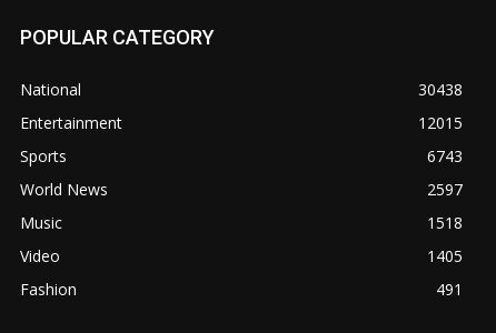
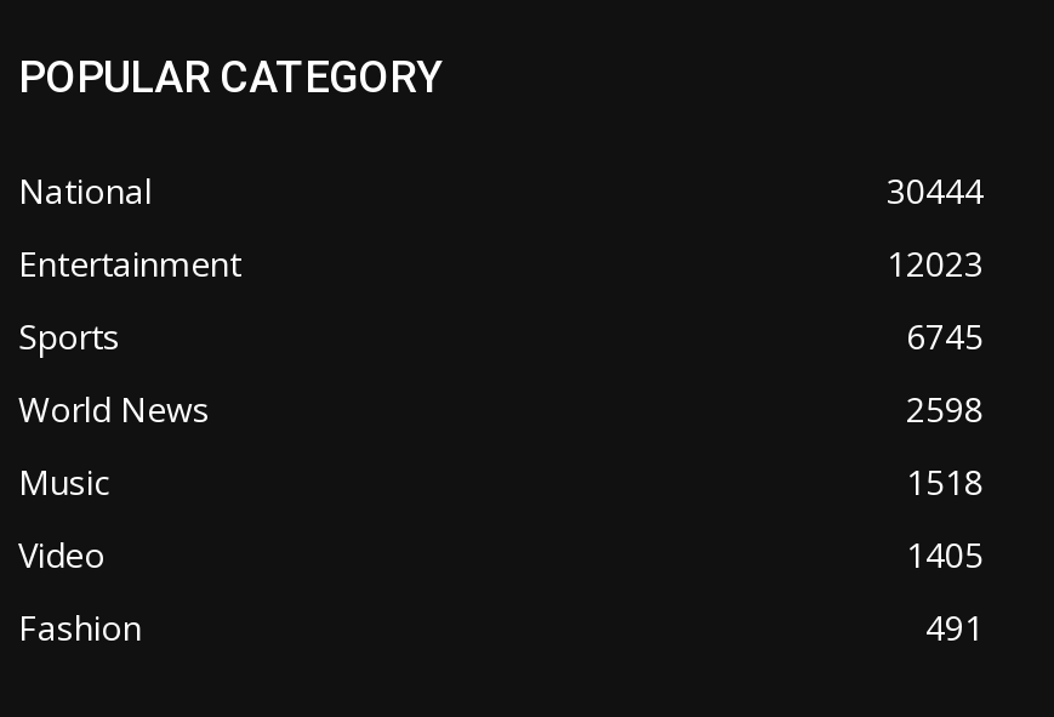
[418,79,463,100] 30438 -> [887,168,984,214] 30444
[418,112,463,133] 12015 -> [887,241,984,287] 12023
[427,146,463,167] 6743 -> [906,313,984,360] 6745
[427,179,463,200] 2597 -> [906,386,984,432] 2598

